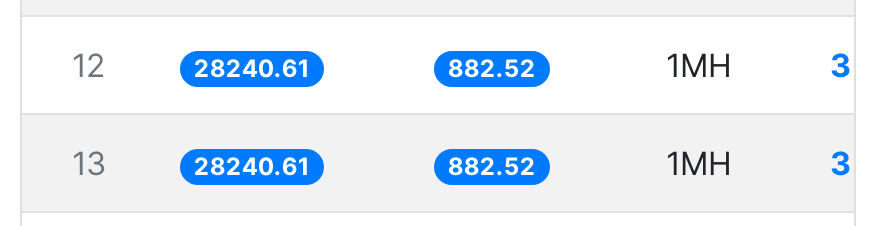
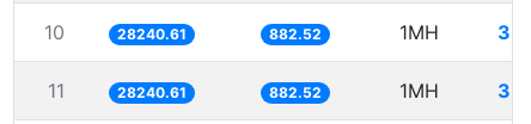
[72,45,106,85] 12 -> [44,20,65,44] 10
[72,143,106,183] 13 -> [48,79,65,103] 11

